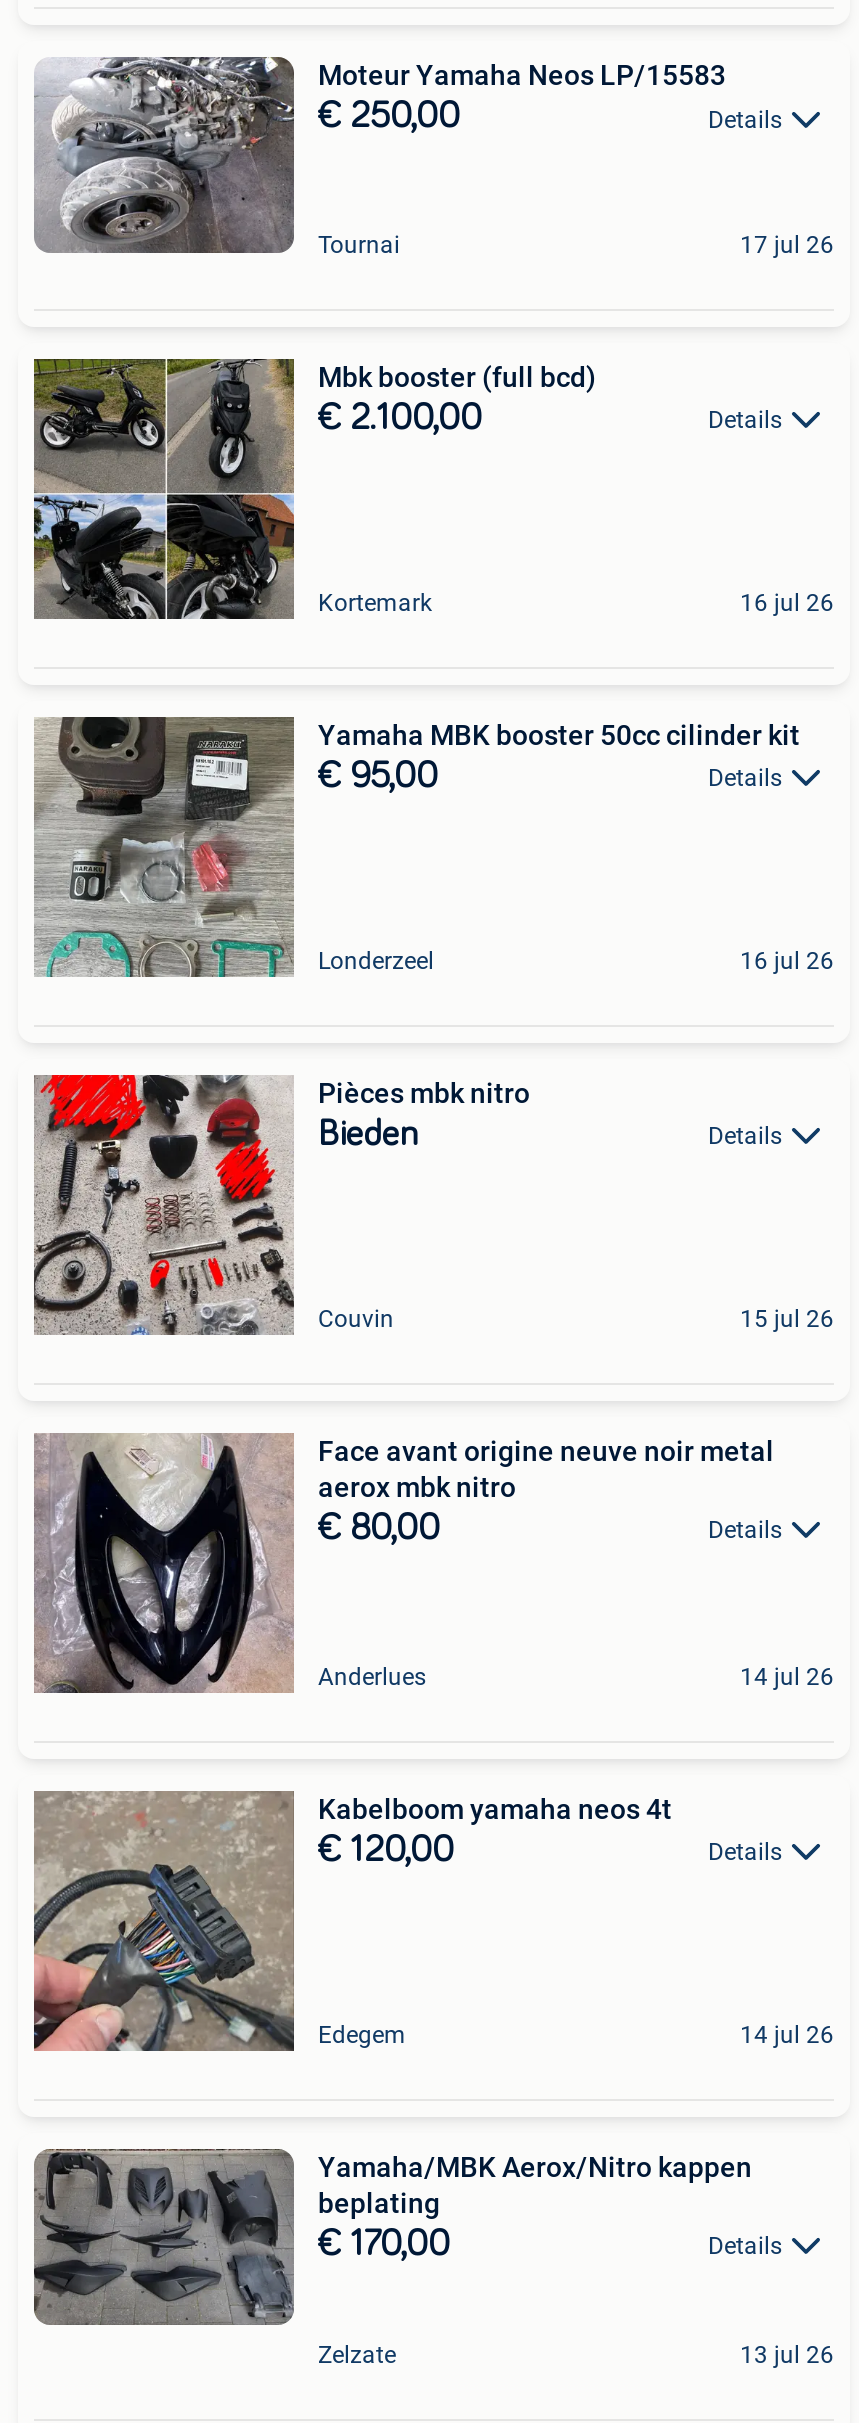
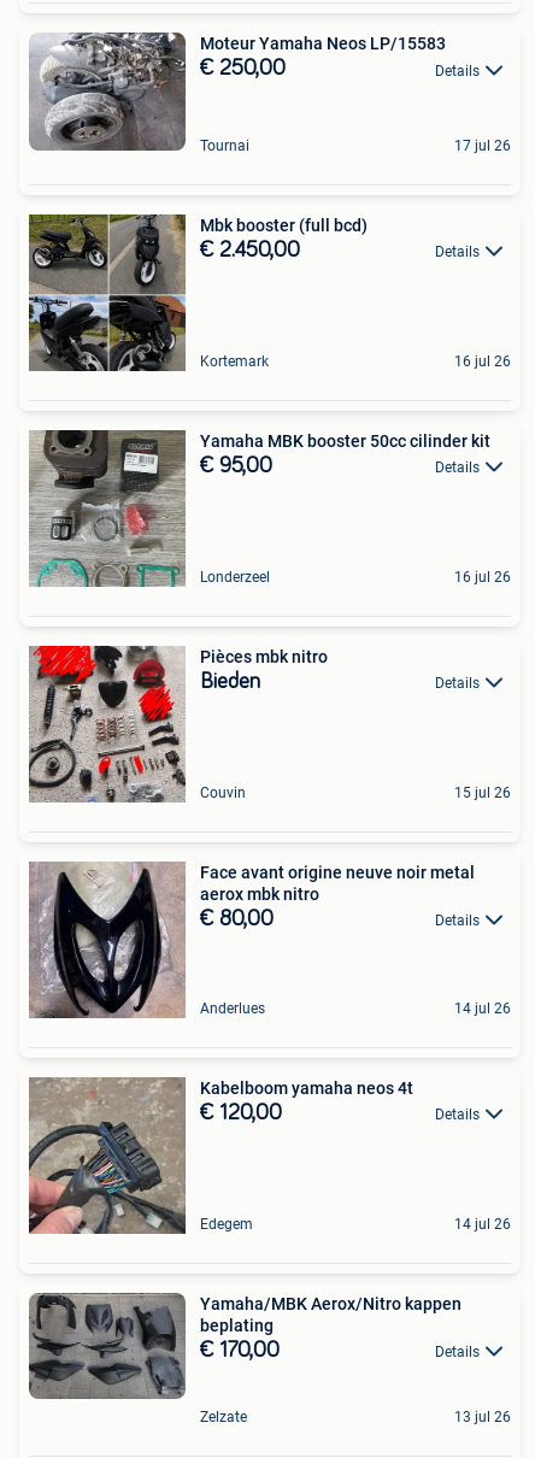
[318,401,482,437] € 2.100,00 -> [200,240,300,261] € 2.450,00

